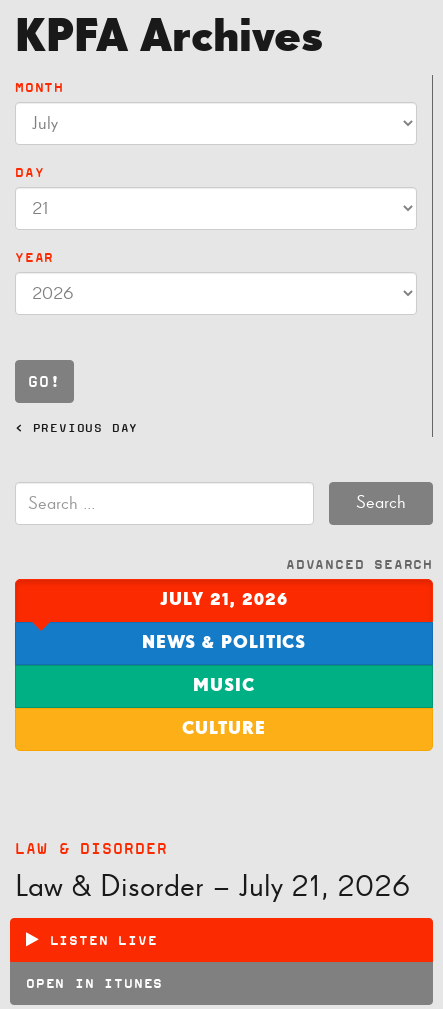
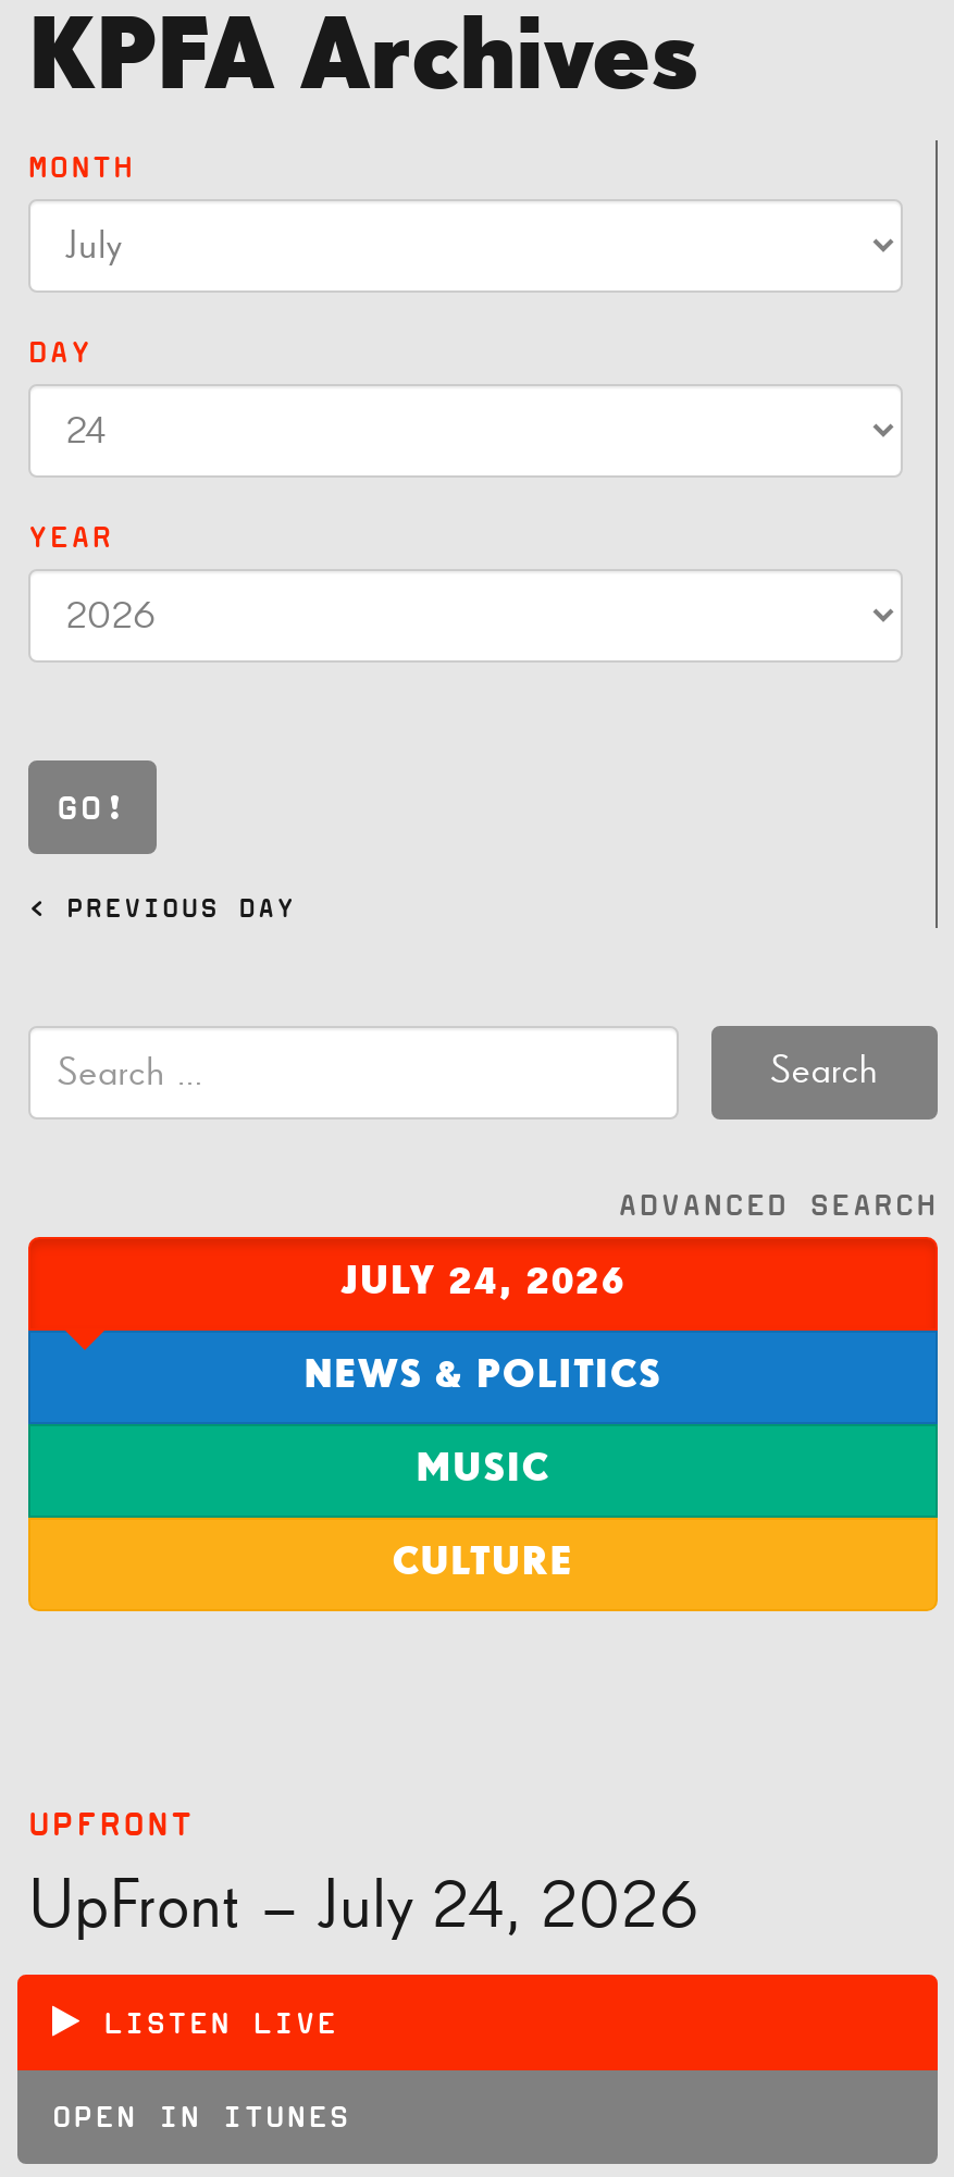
[160,591,288,609] JULY 21, 2026 -> [341,1264,625,1303] JULY 24, 2026
[15,839,168,857] LAW & DISORDER -> [28,1803,194,1842] UPFRONT
[15,872,410,903] Law & Disorder – July 21, 2026 -> [28,1875,698,1943] UpFront – July 24, 2026

